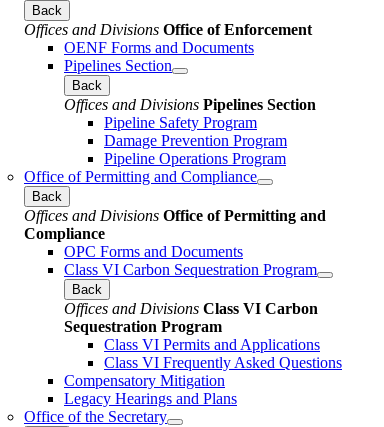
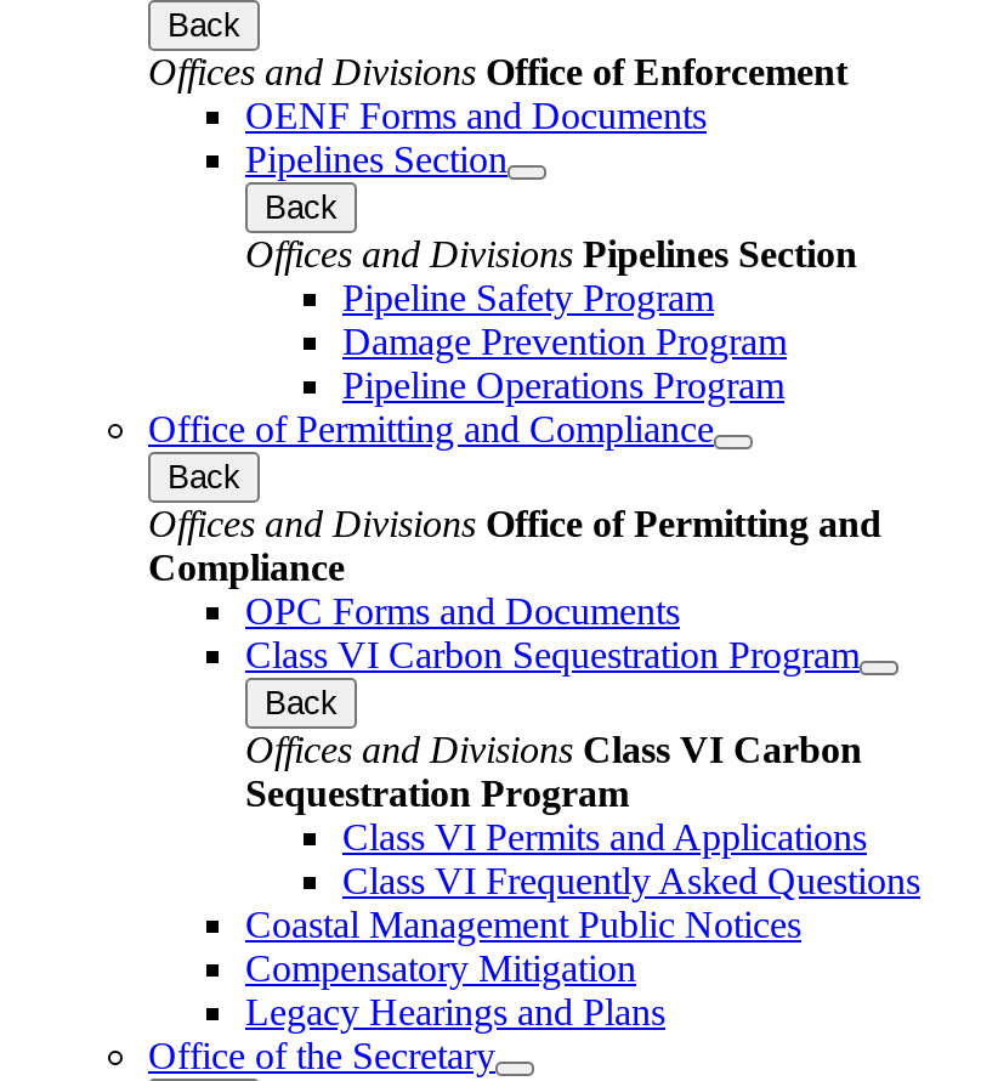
none -> [245,903,801,944] Coastal Management Public Notices

